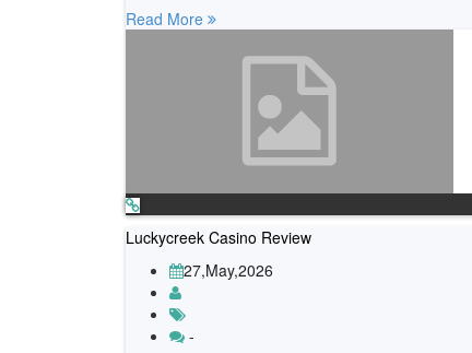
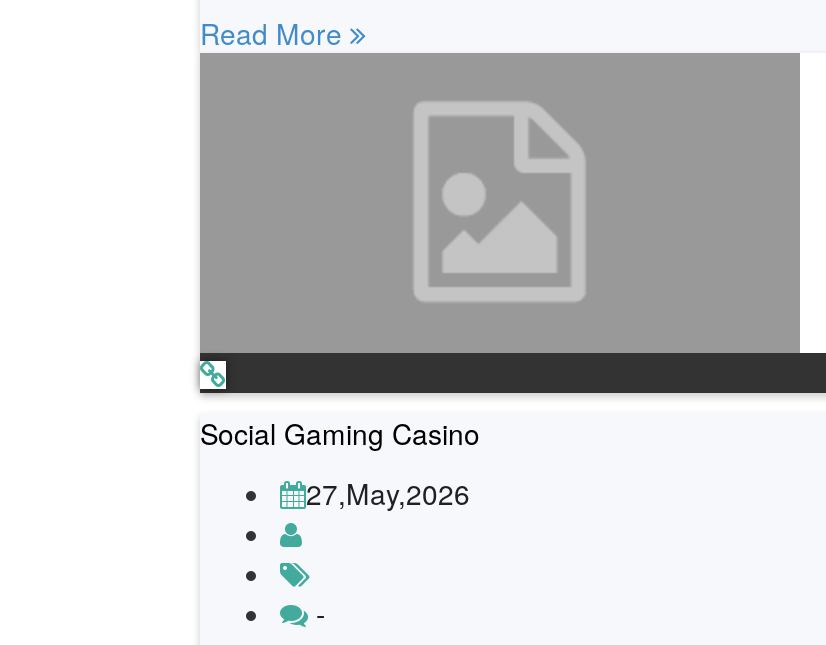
[126,226,311,248] Luckycreek Casino Review -> [200,413,480,453] Social Gaming Casino

